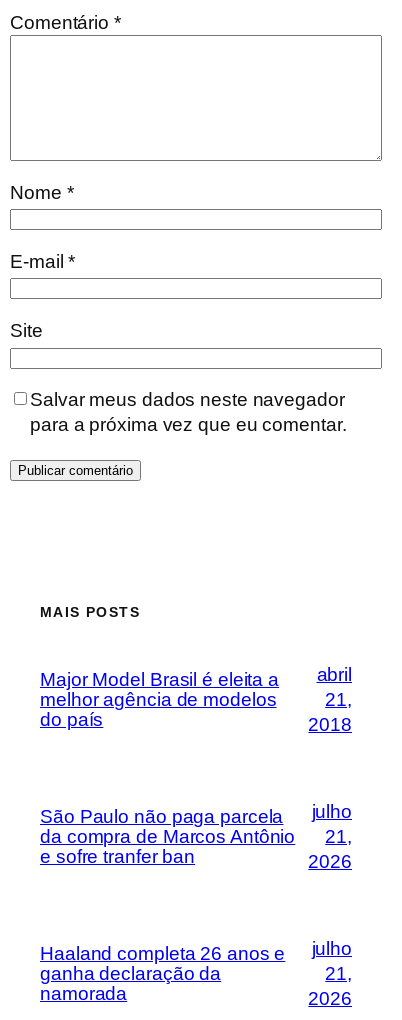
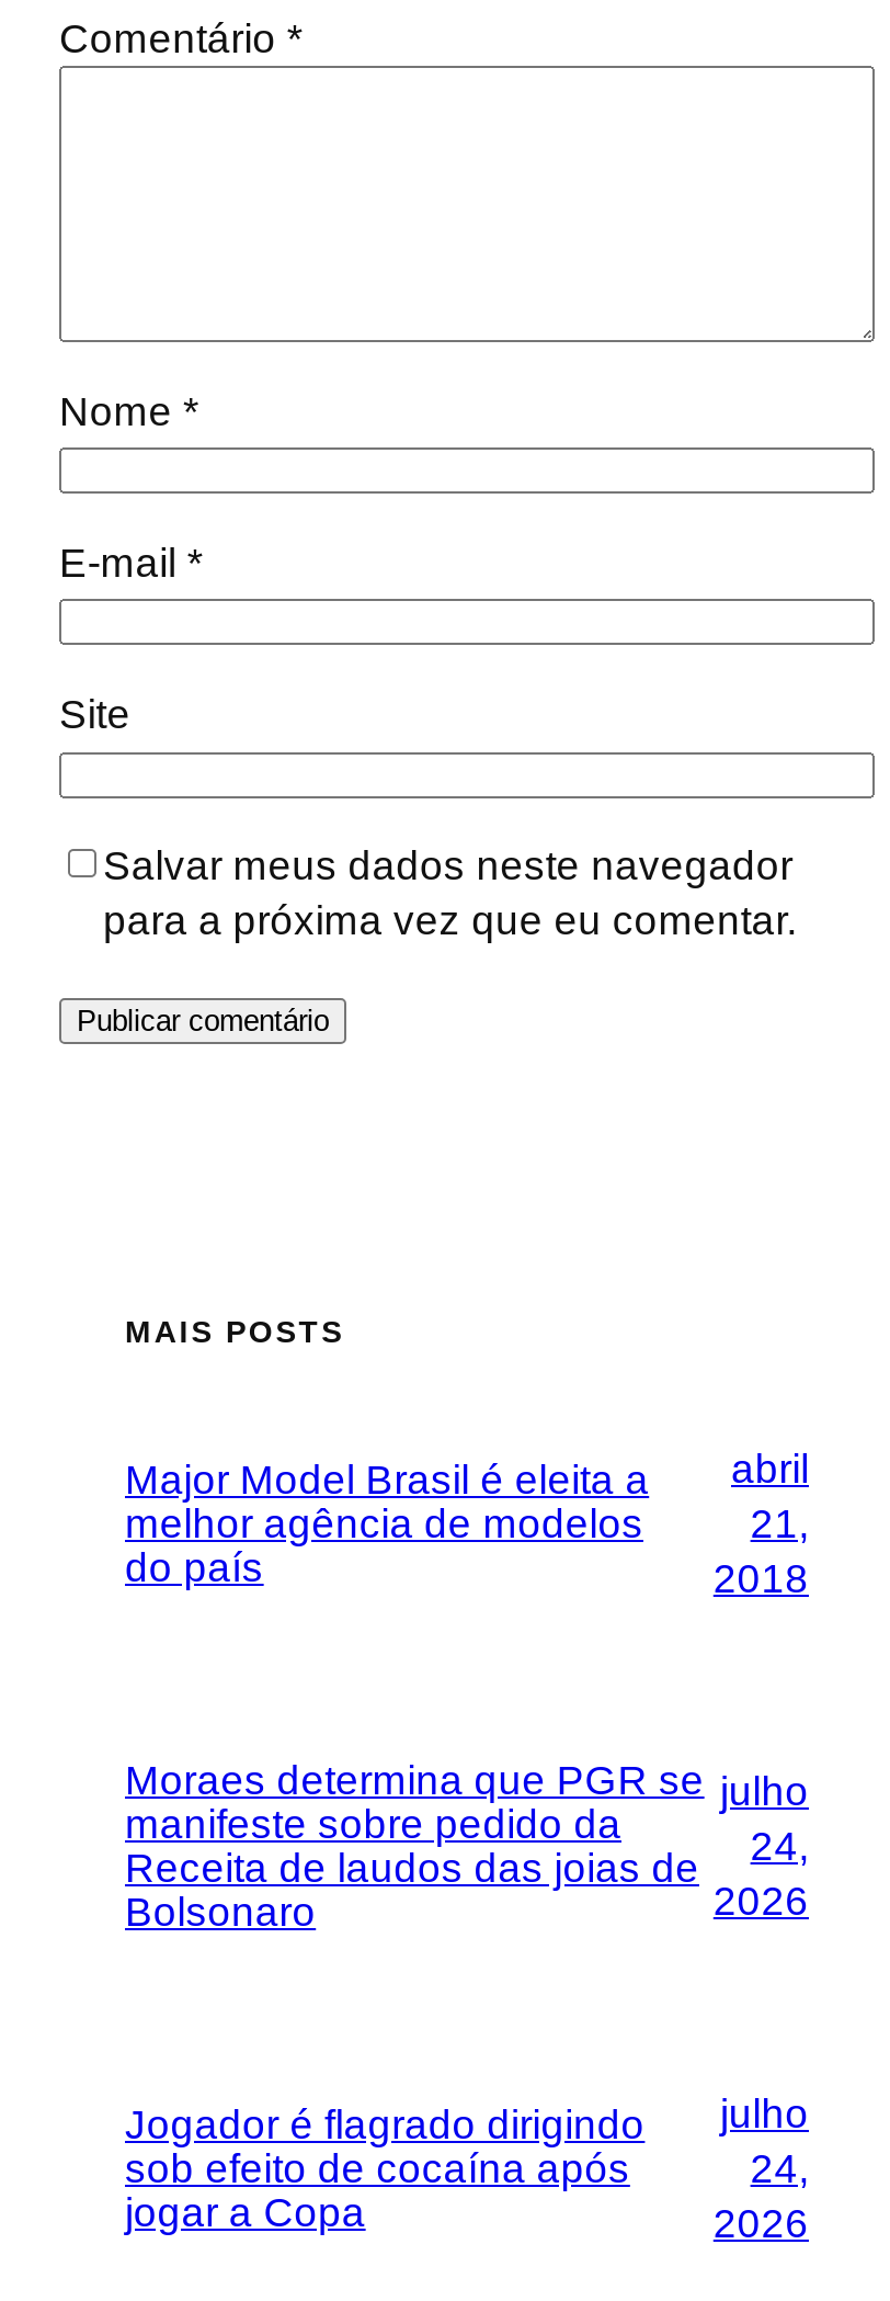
[40,806,295,867] São Paulo não paga parcela | da compra de Marcos Antônio | e sofre tranfer ban -> [125,1757,704,1935] Moraes determina que PGR se | manifeste sobre pedido da | Receita de laudos das joias de | Bolsonaro
[325,826,352,847] 21, -> [750,1824,809,1870] 24,
[40,943,285,1004] Haaland completa 26 anos e | ganha declaração da | namorada -> [125,2101,645,2235] Jogador é flagrado dirigindo | sob efeito de cocaína após | jogar a Copa
[325,963,352,984] 21, -> [750,2146,809,2192] 24,

